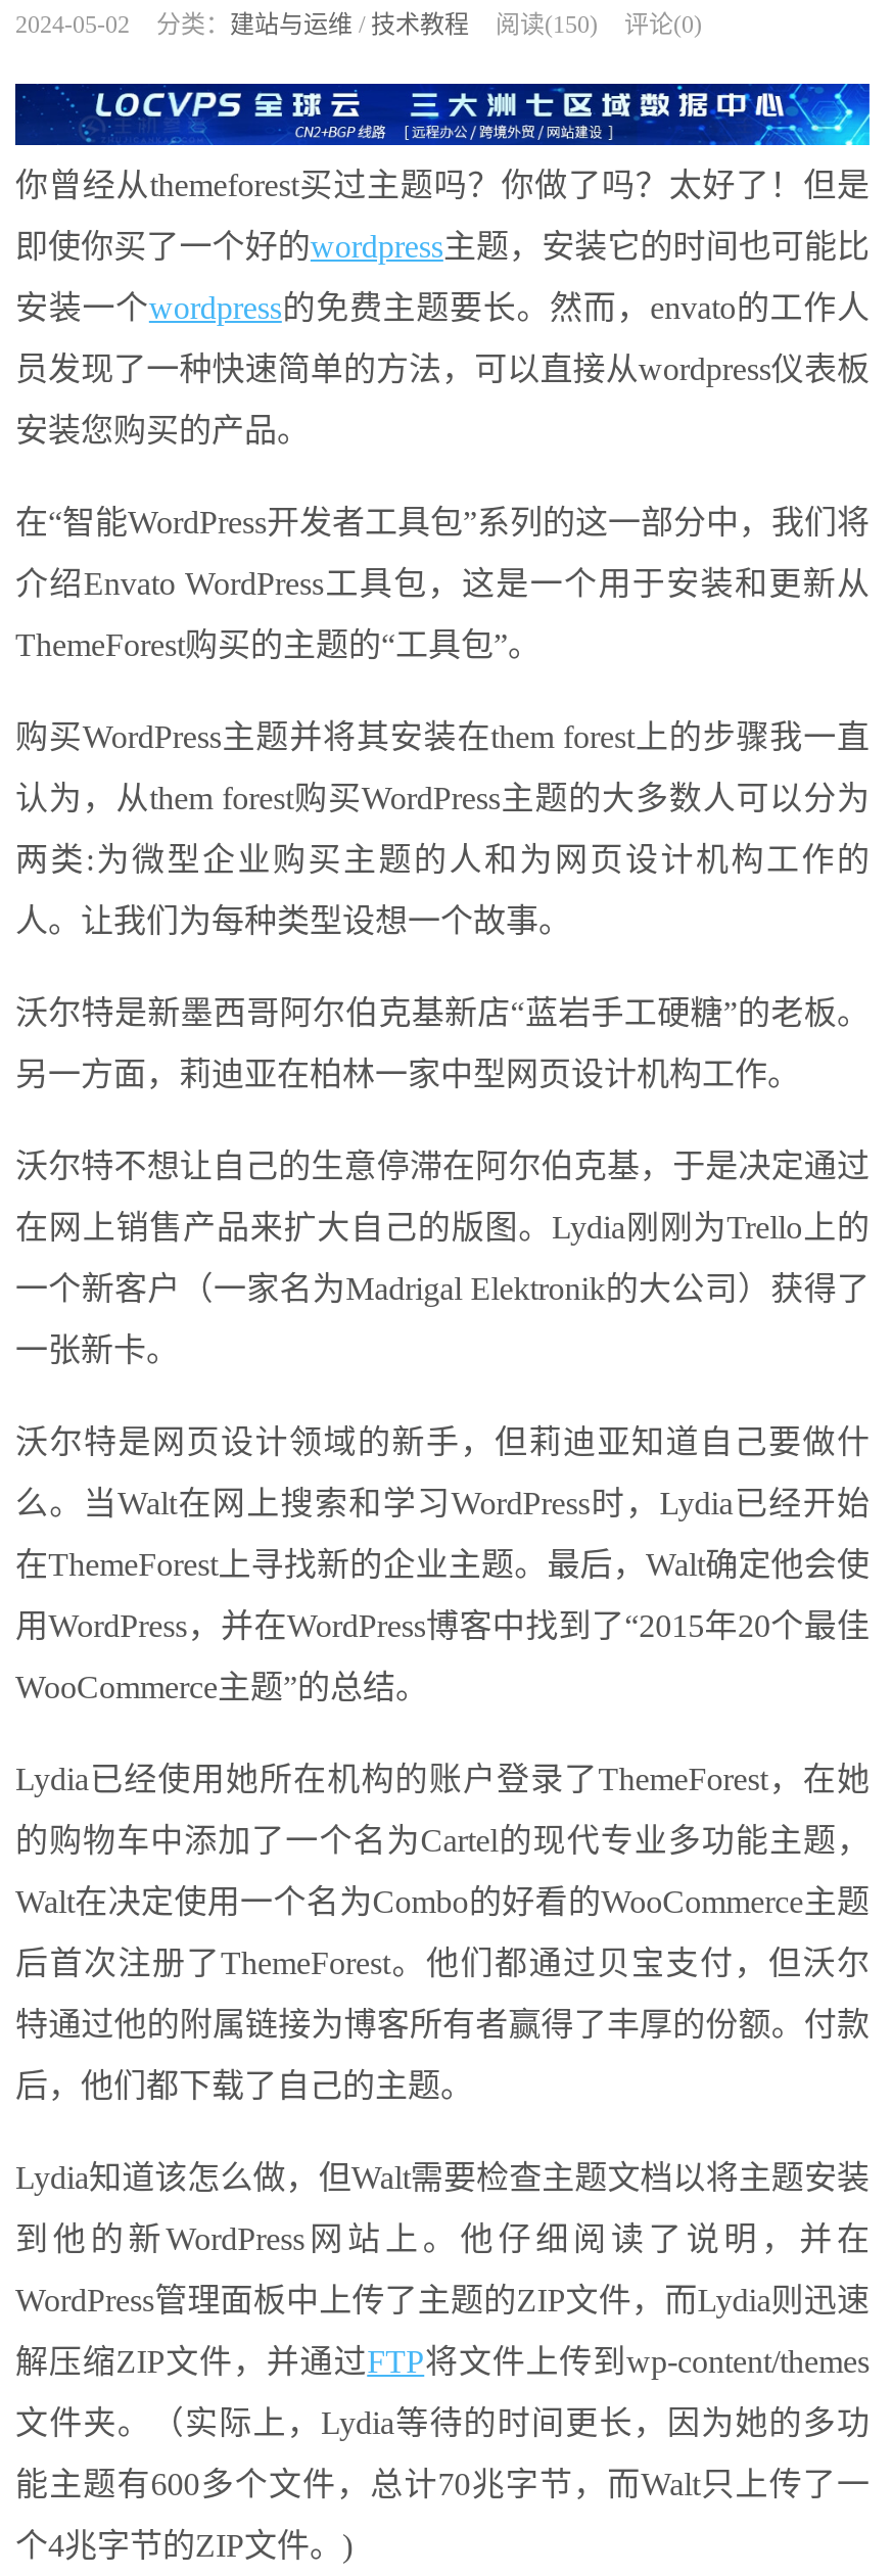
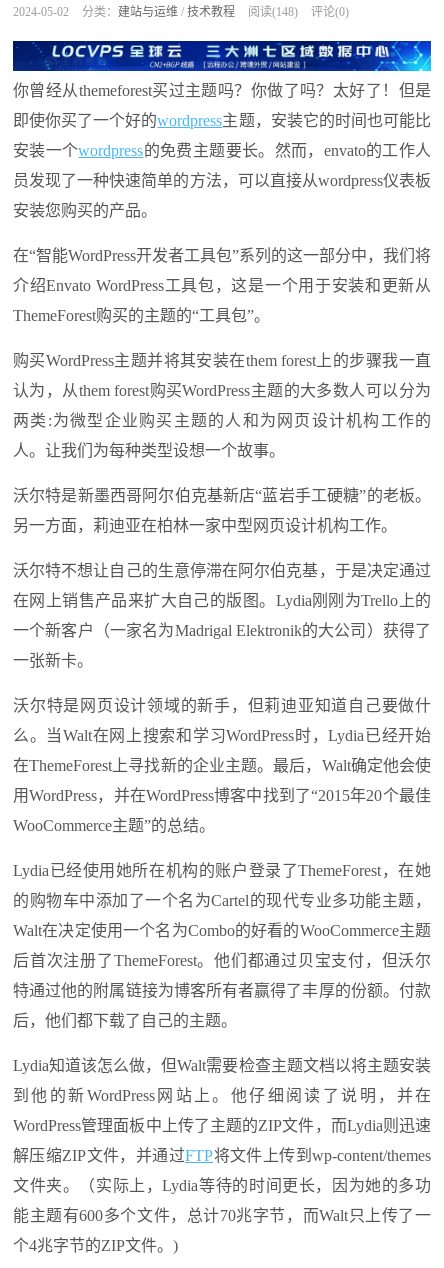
[15,10,702,39] 2024-05-02 分类：建站与运维/技术教程 阅读(150) 评论(0) -> [13,5,349,19] 2024-05-02 分类：建站与运维/技术教程 阅读(148) 评论(0)

